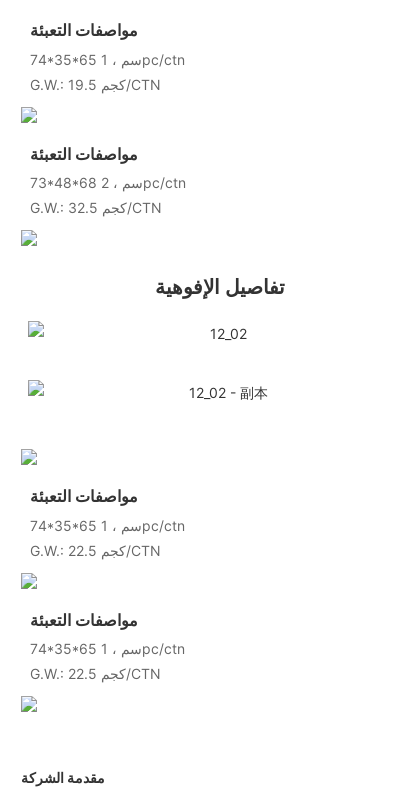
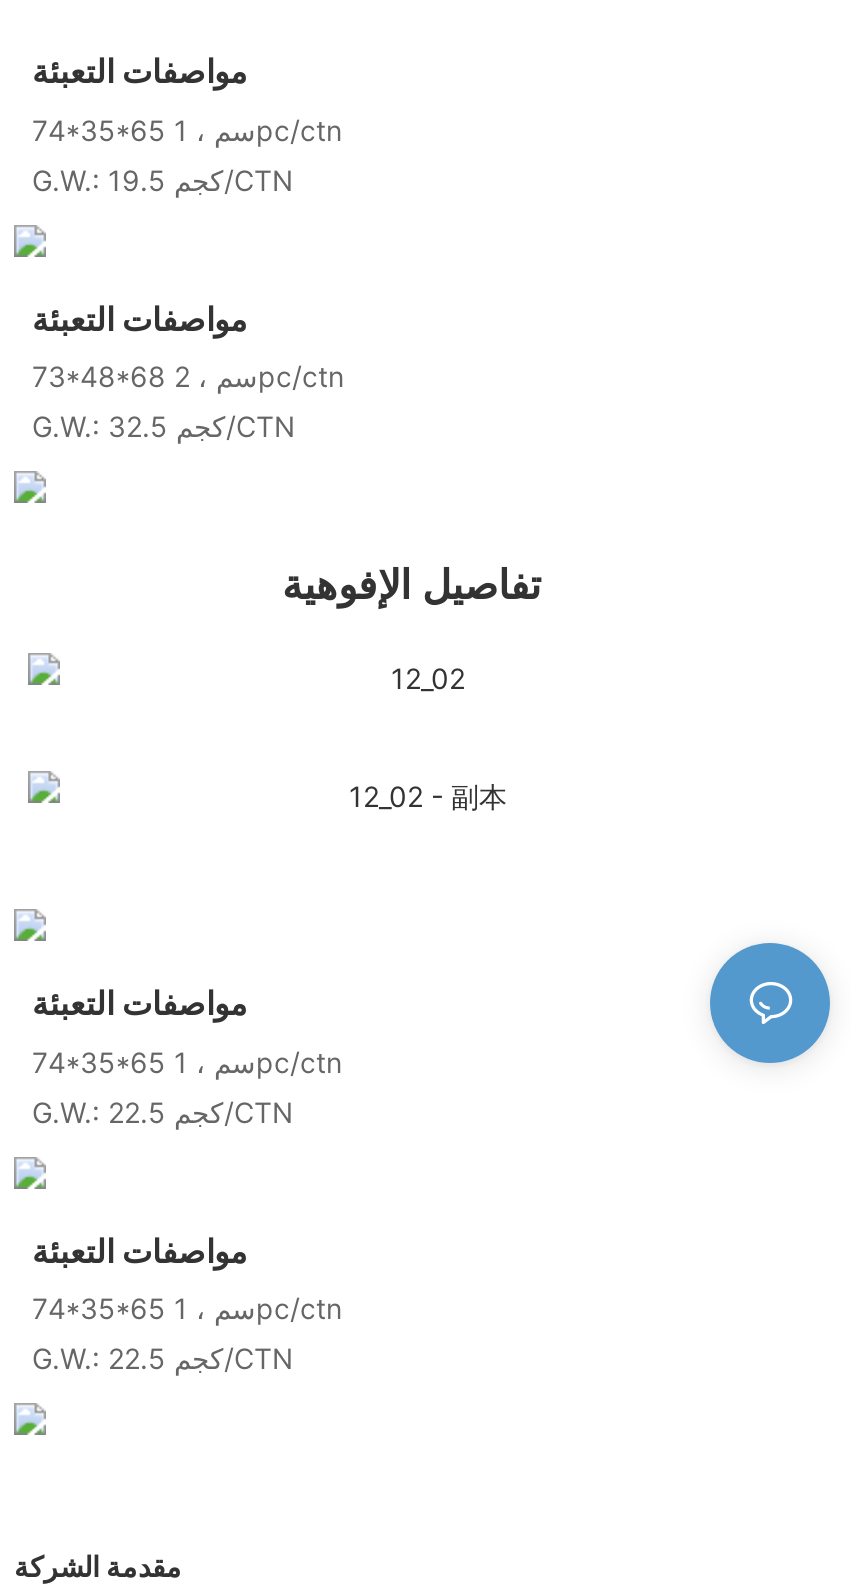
none -> [706,939,834,1067] [image]

